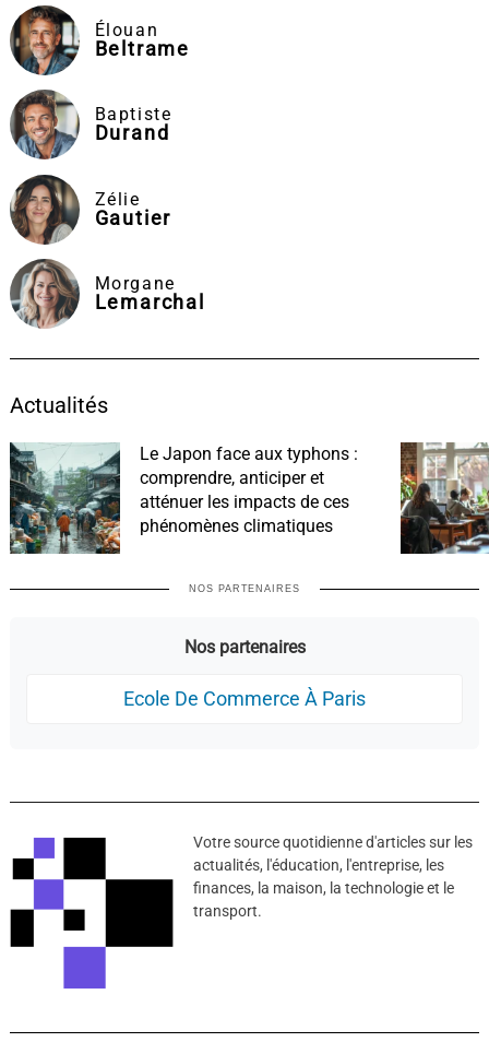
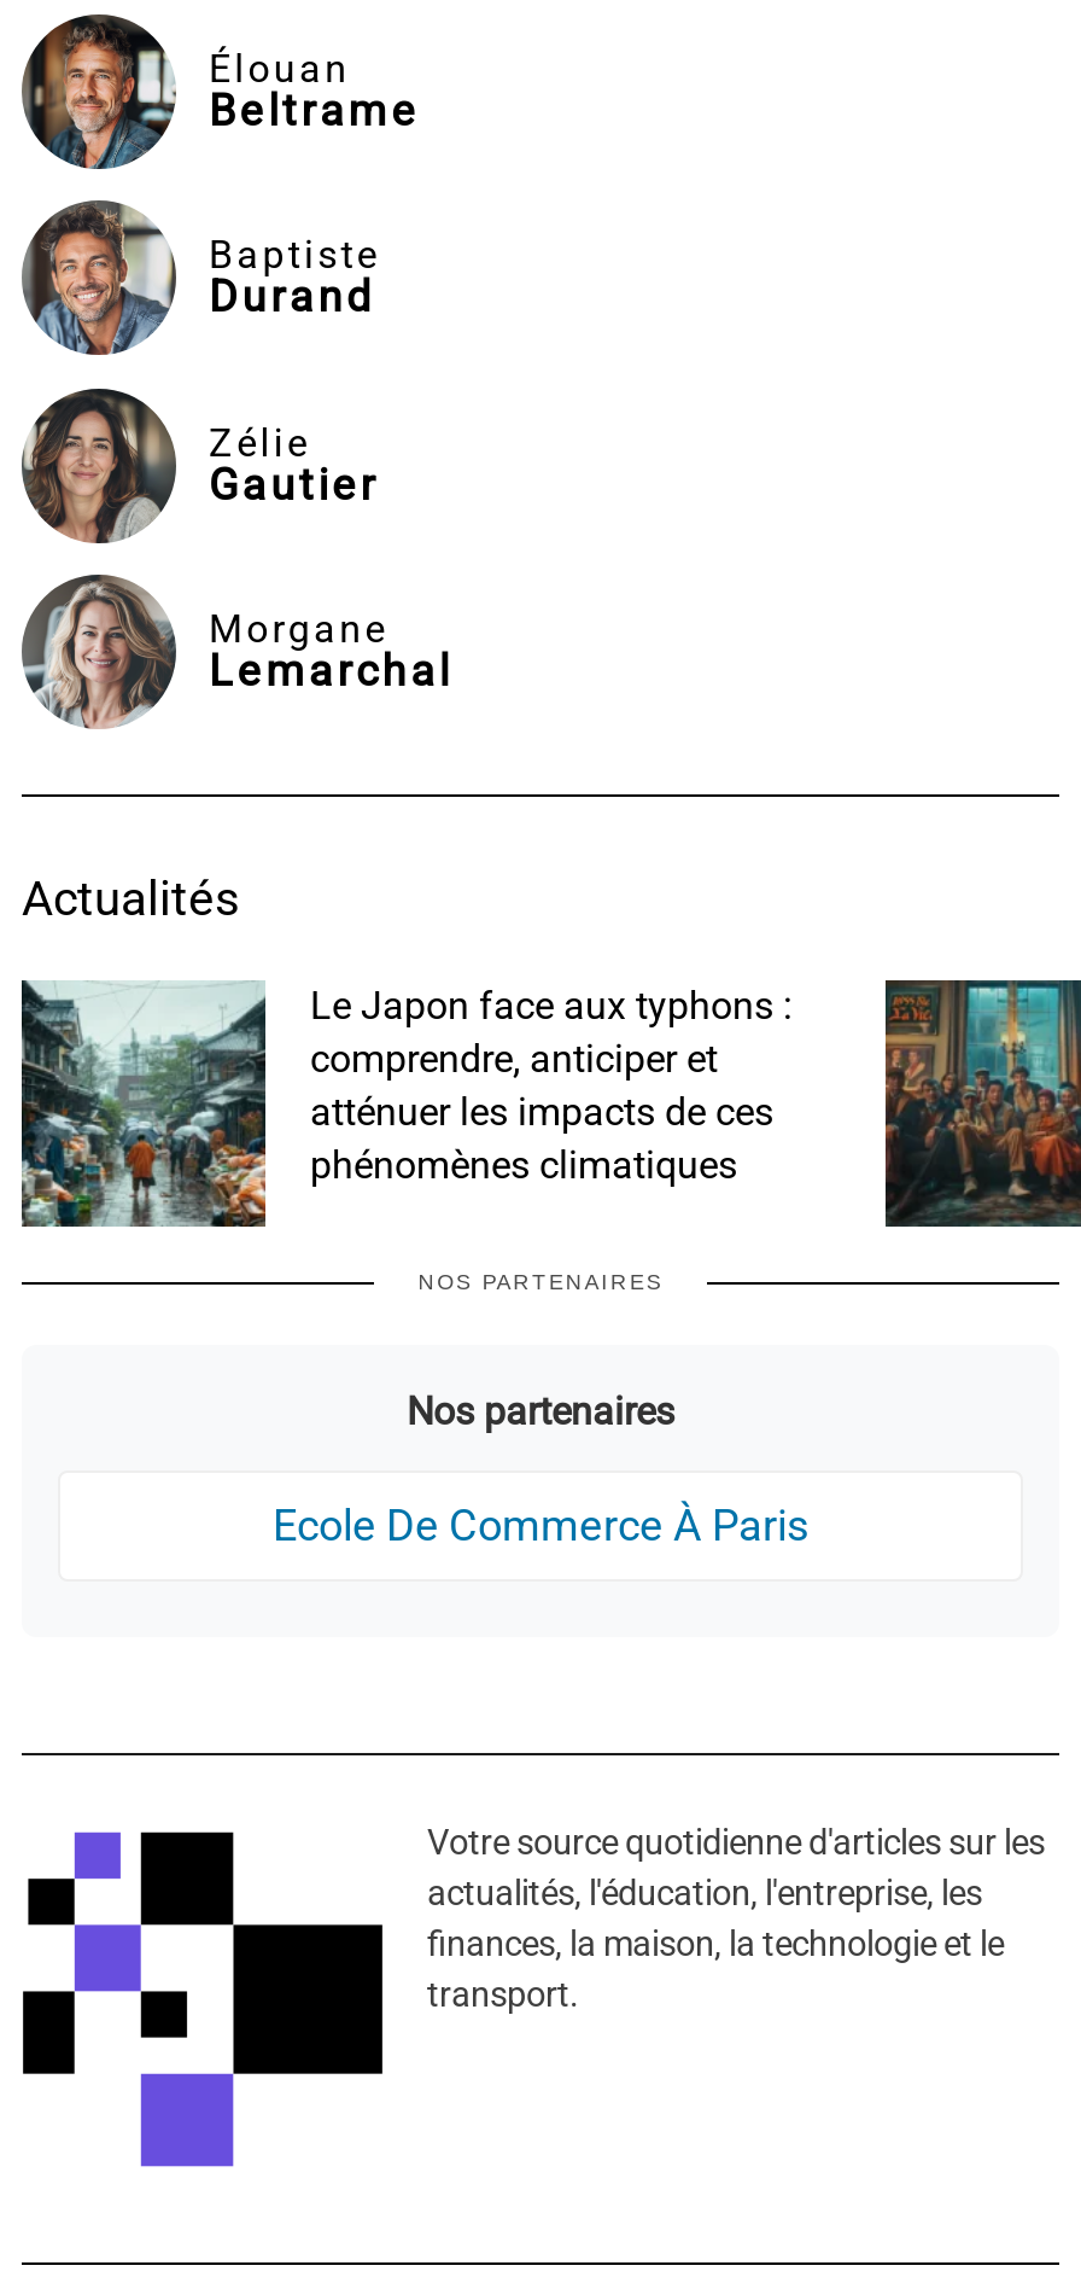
[399,442,486,554] [image] -> [883,978,1074,1229] [image]

